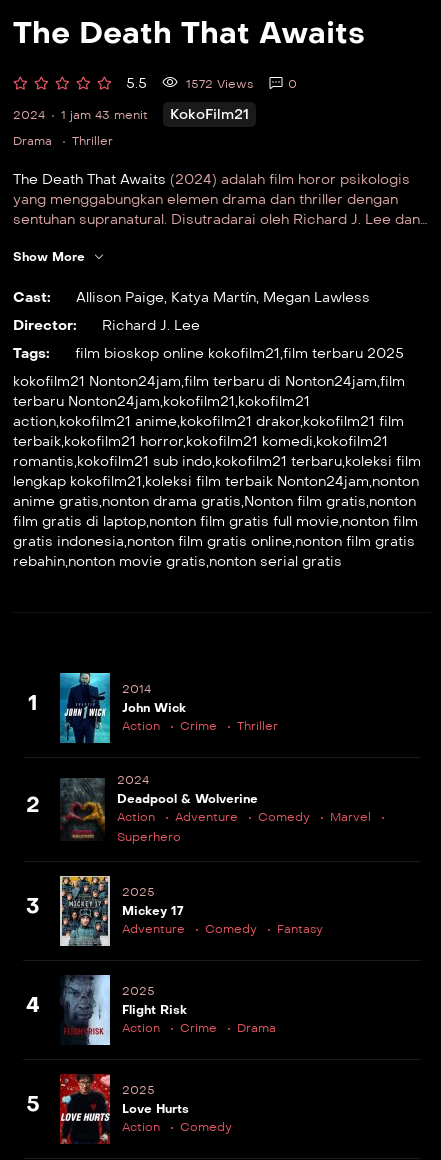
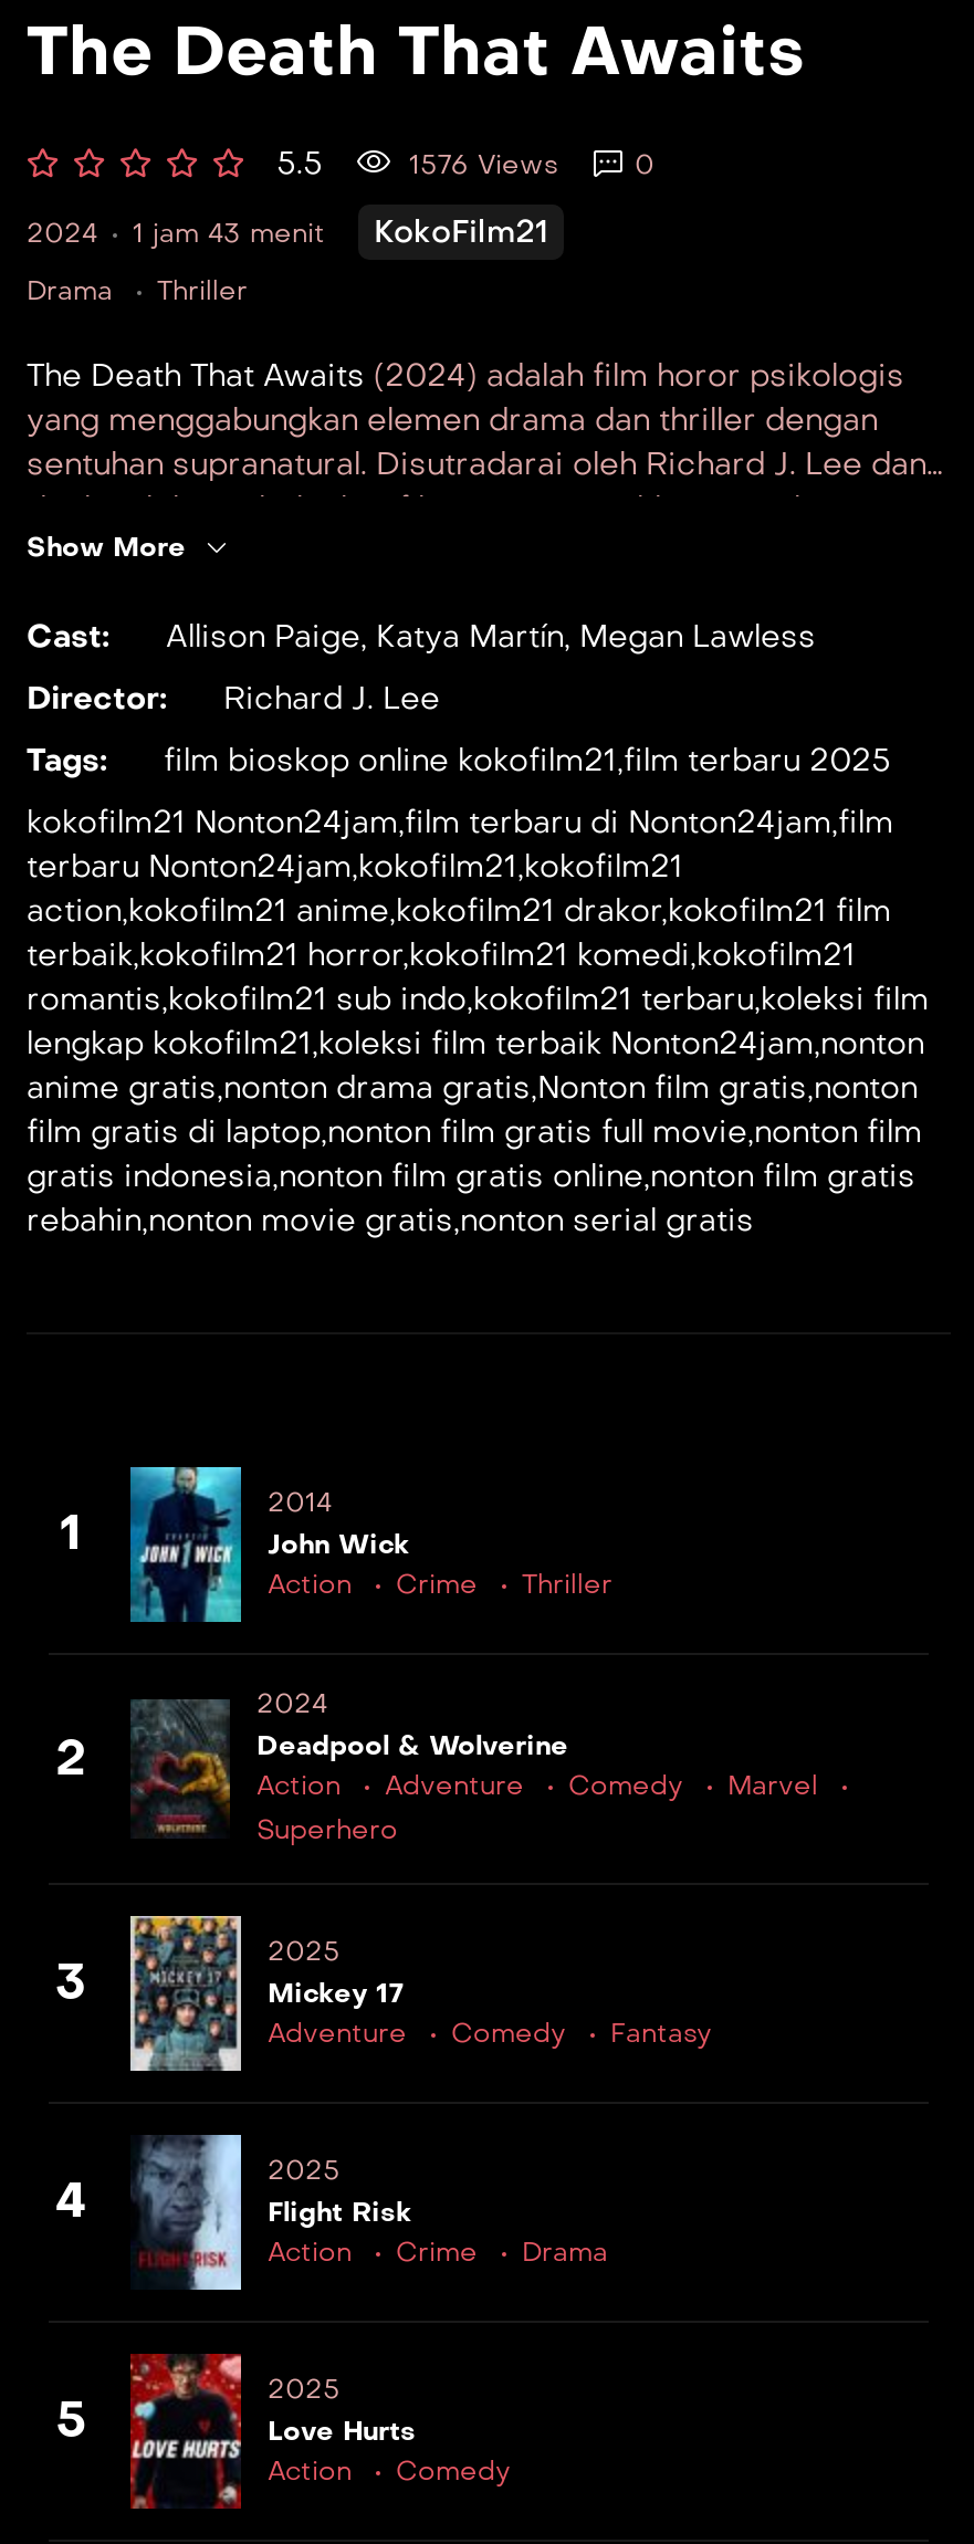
[182,77,253,91] 1572 Views -> [400,149,557,180] 1576 Views

